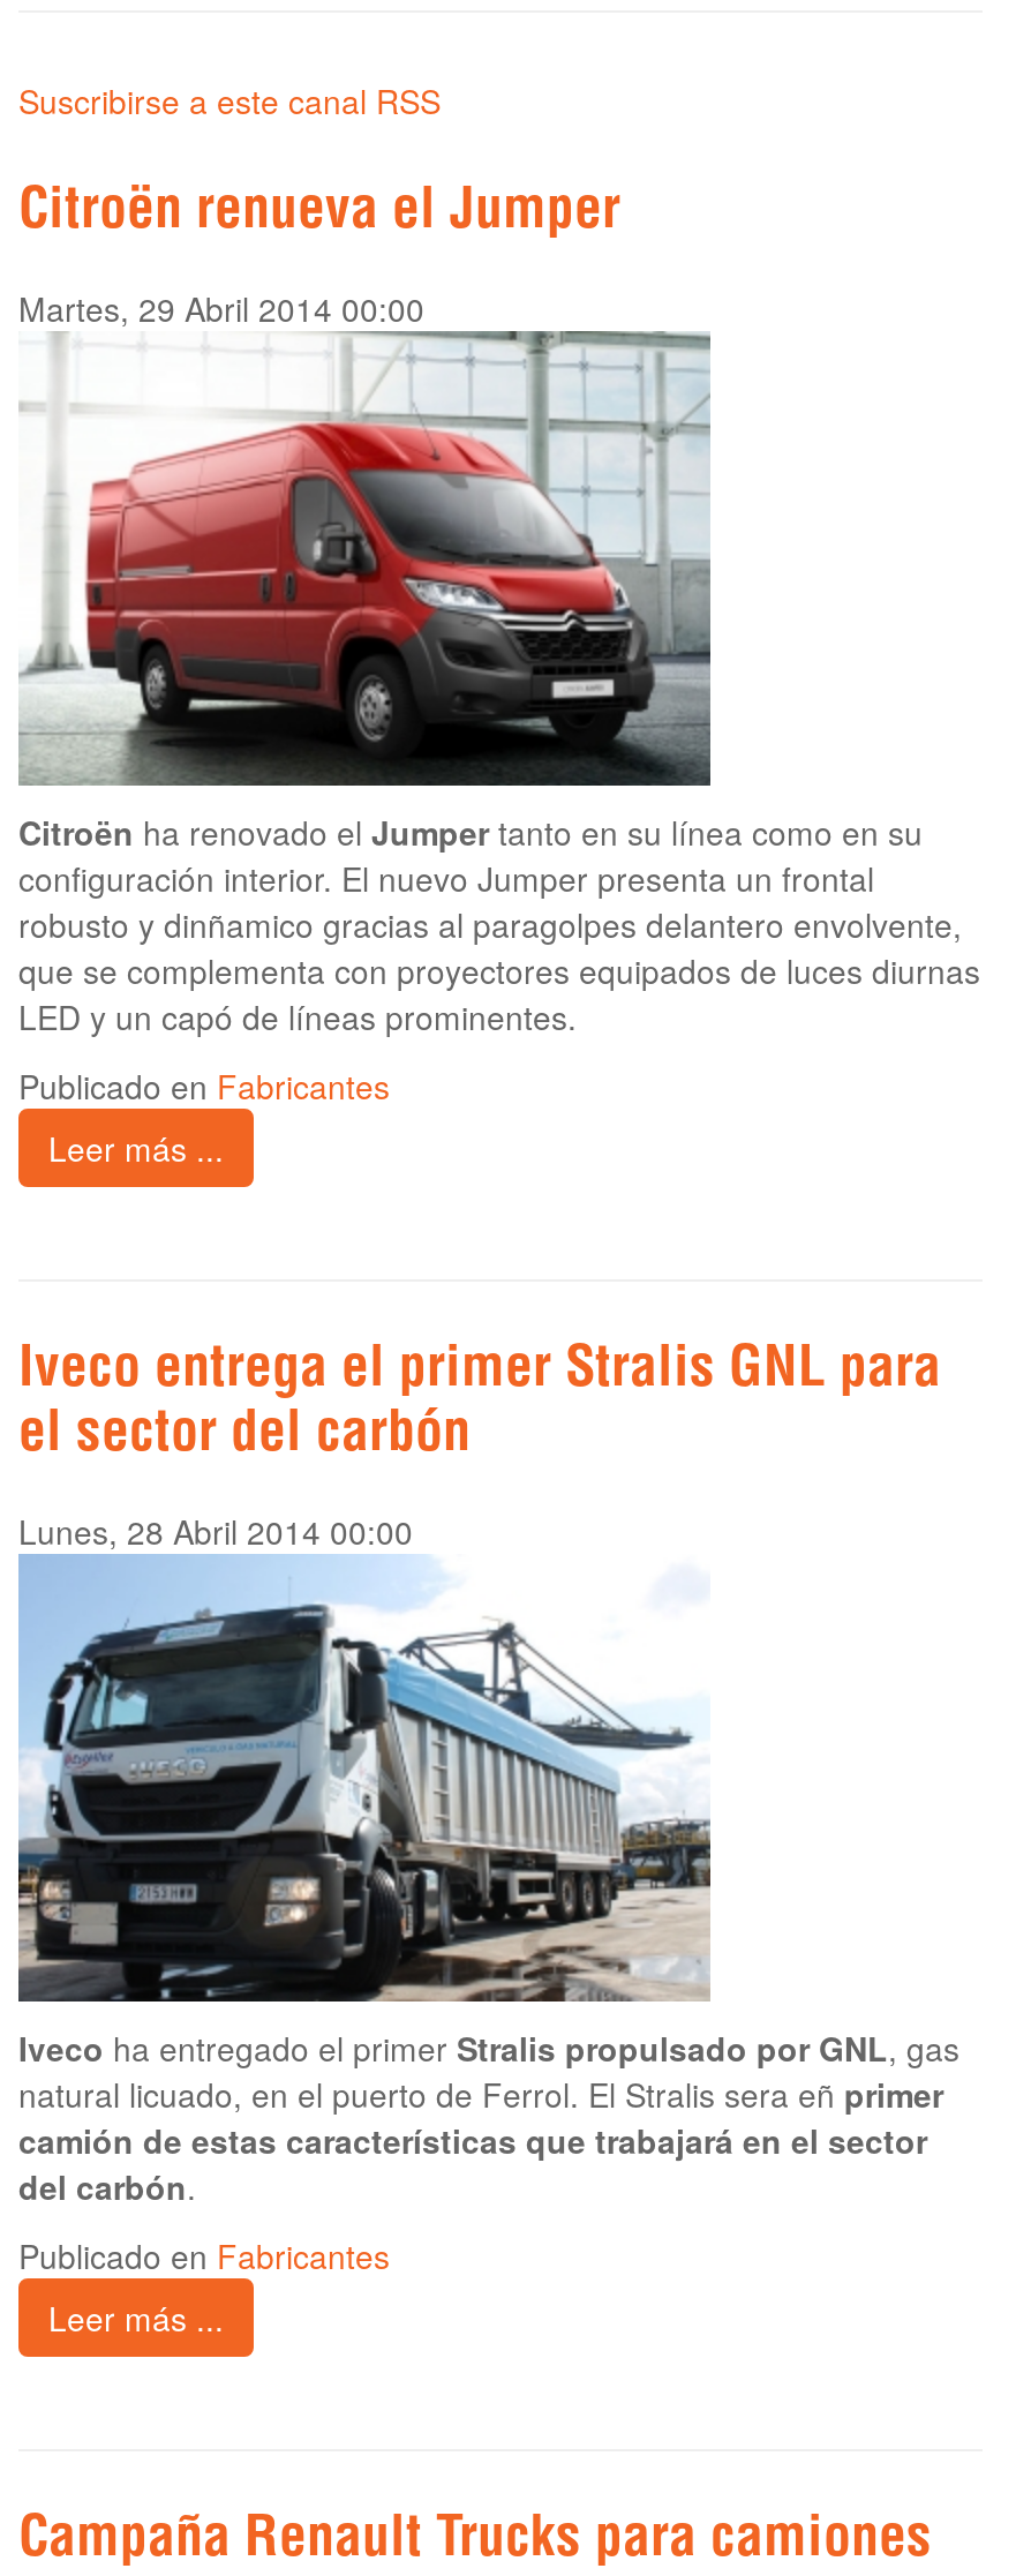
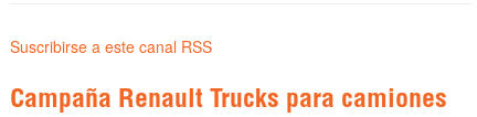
[18,189,713,788] [image] | Citroën renueva el Jumper | Martes, 29 Abril 2014 00:00 -> none
[18,809,980,1172] Citroën ha renovado el Jumper tanto en su línea como en su | configuración interior. El nuevo Jumper presenta un frontal | robusto y dinñamico gracias al paragolpes delantero envolvente, | que se complementa con proyectores equipados de luces diurnas | LED y un capó de líneas prominentes. | Publicado en Fabricantes | Leer más ... -> none
[18,1347,941,1555] Iveco entrega el primer Stralis GNL para | el sector del carbón | Lunes, 28 Abril 2014 00:00 -> none
[16,1572,959,2341] [image] | Iveco ha entregado el primer Stralis propulsado por GNL, gas | natural licuado, en el puerto de Ferrol. El Stralis sera eñ primer | camión de estas características que trabajará en el sector | del carbón. | Publicado en Fabricantes | Leer más ... -> none

